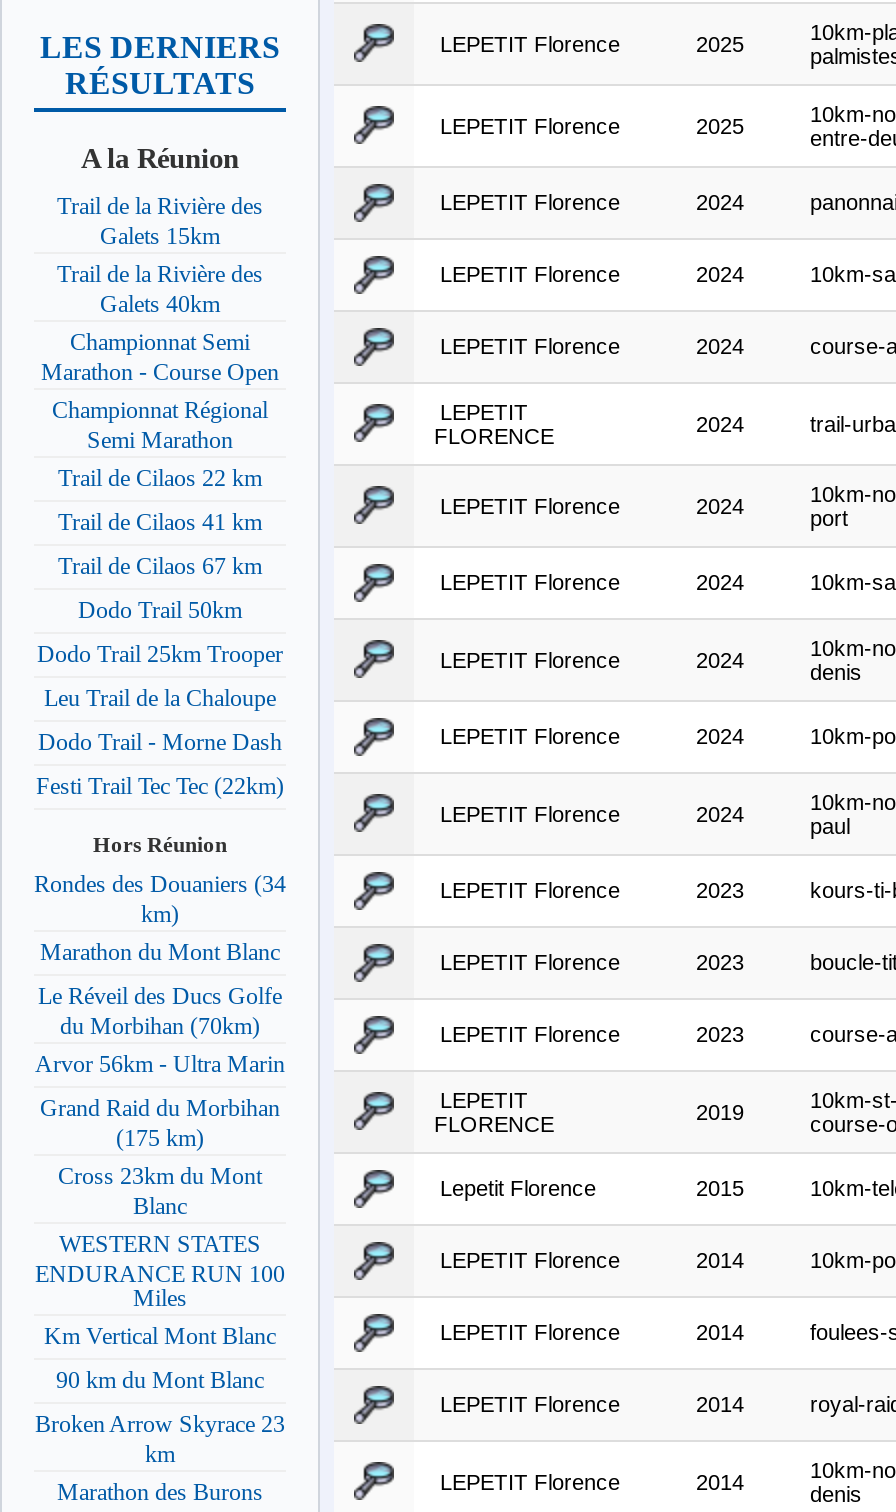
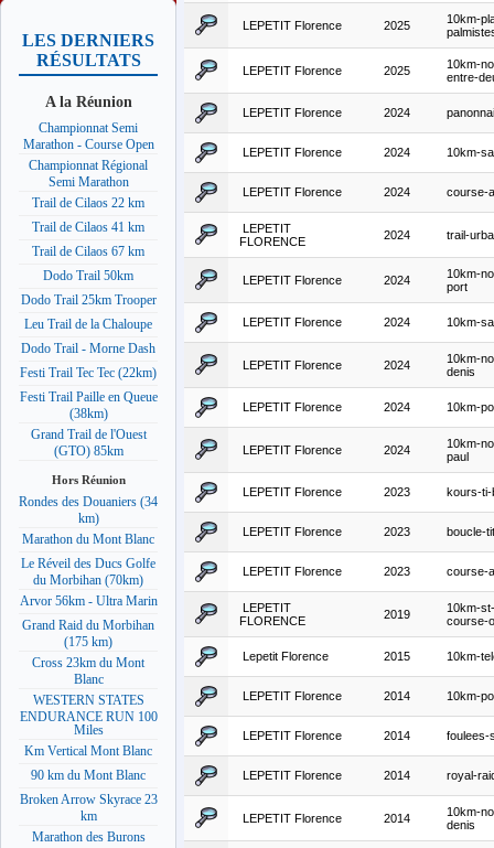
[57,193,263,315] Trail de la Rivière des | Galets 15km | Trail de la Rivière des | Galets 40km -> none
moved [36,329,284,801] -> [20,121,157,381]: Championnat Semi | Marathon - Course Open | Championnat Régional | ... | Dodo Trail - Morne Dash | Festi Trail Tec Tec (22km)
none -> [19,390,157,457] Festi Trail Paille en Queue | (38km) | Grand Trail de l'Ouest | (GTO) 85km

